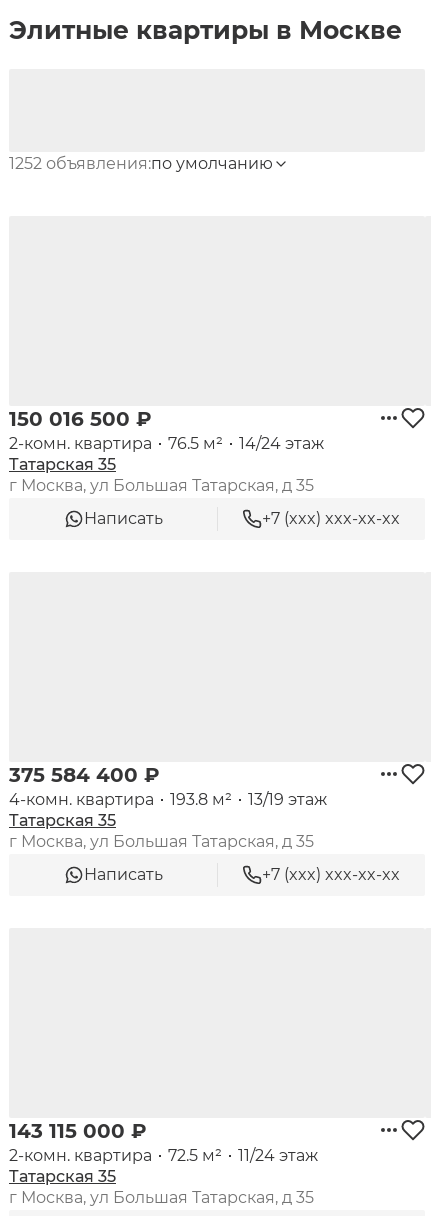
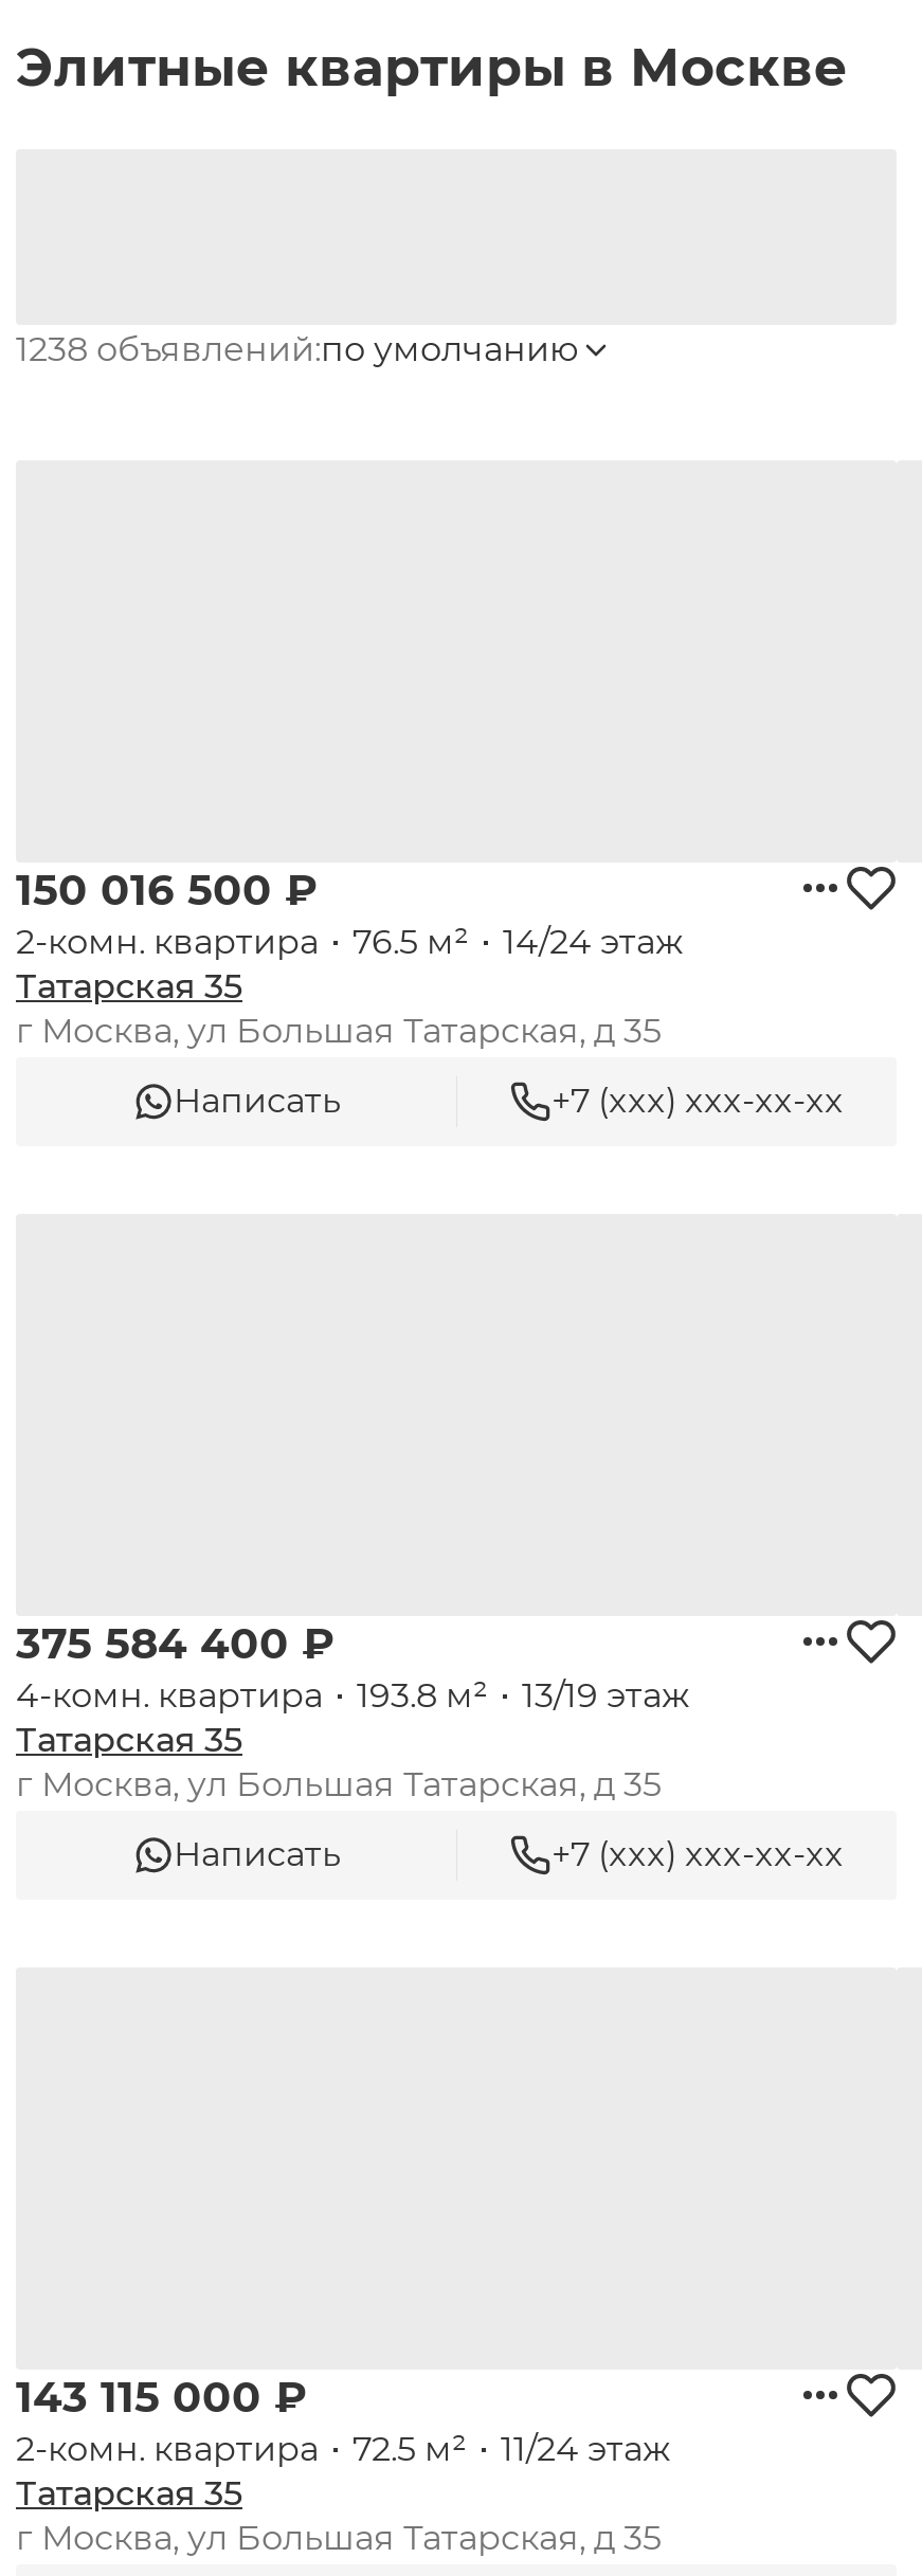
[9,154,273,173] 1252 объявления:по умолчанию -> [16,330,579,370] 1238 объявлений:по умолчанию

